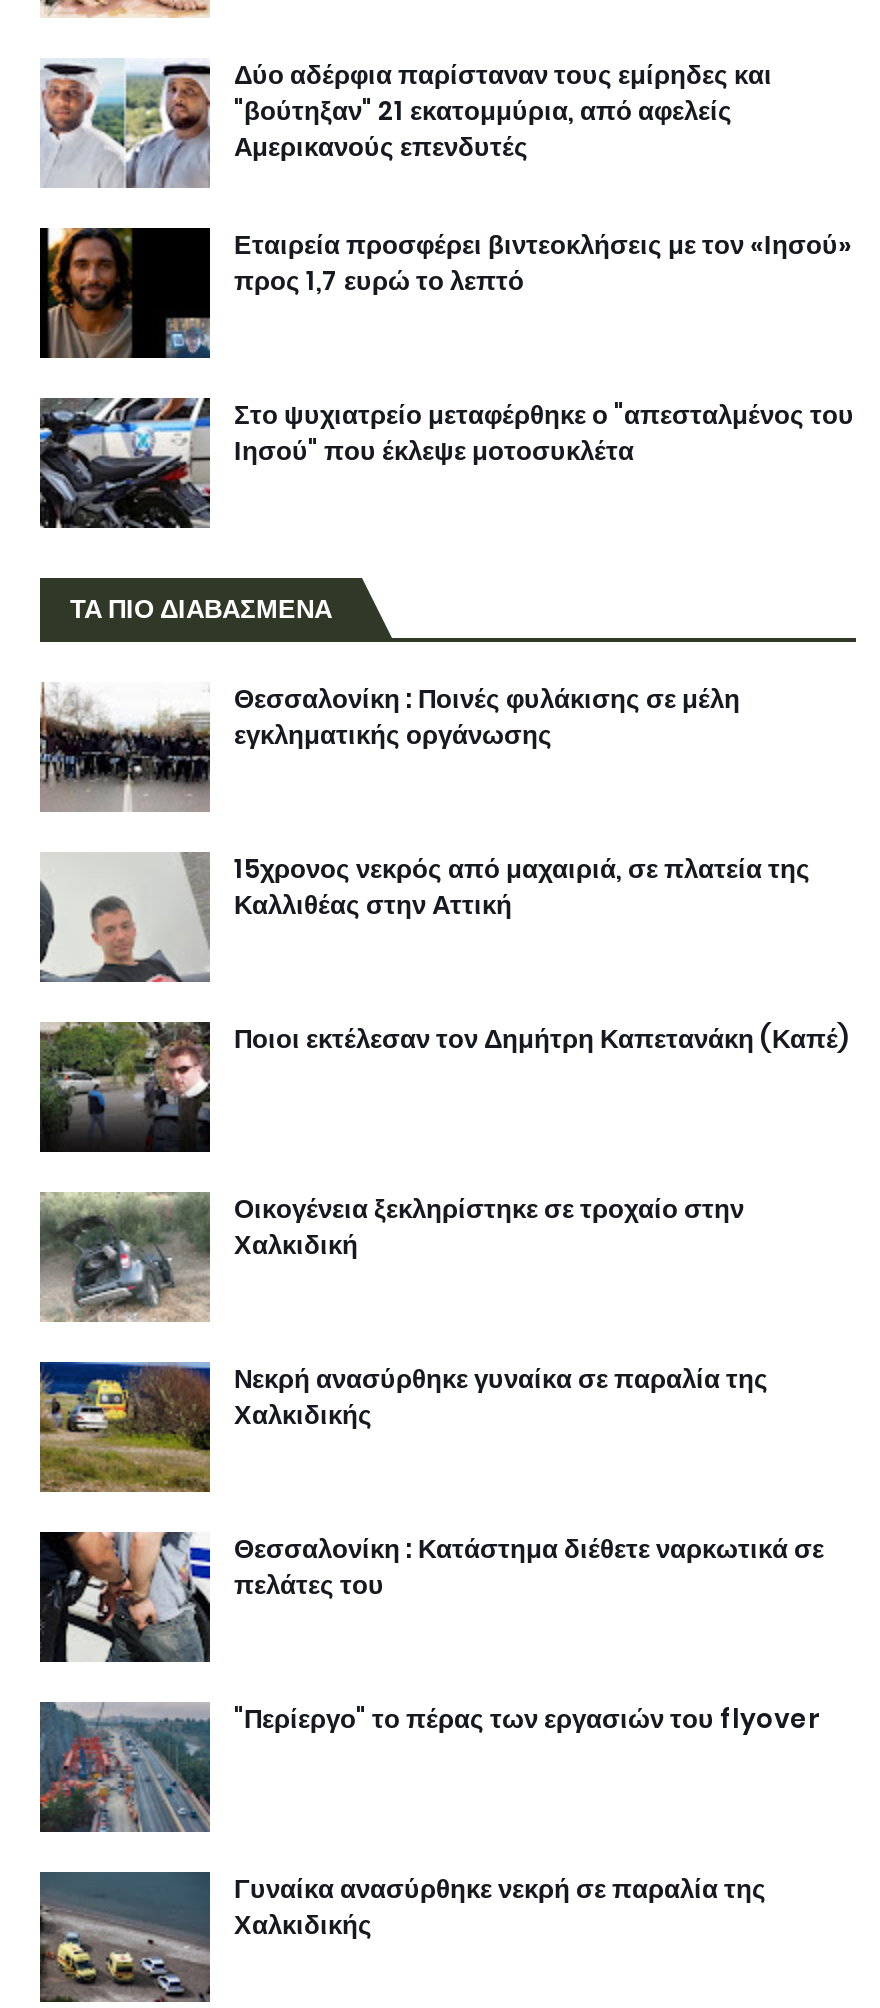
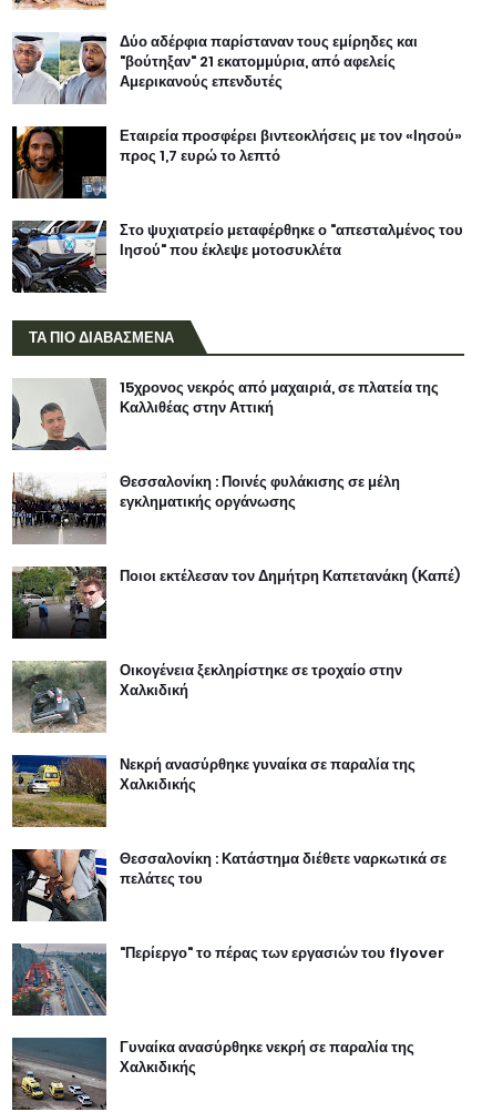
moved [40,680,740,812] -> [12,471,400,544]: [image] | Θεσσαλονίκη : Ποινές φυλάκισης σε μέλη | εγκληματικής οργάνωσης
moved [82,850,810,986] -> [35,377,439,452]: [image] | 15χρονος νεκρός από μαχαιριά, σε πλατεία της | Καλλιθέας στην Αττική

